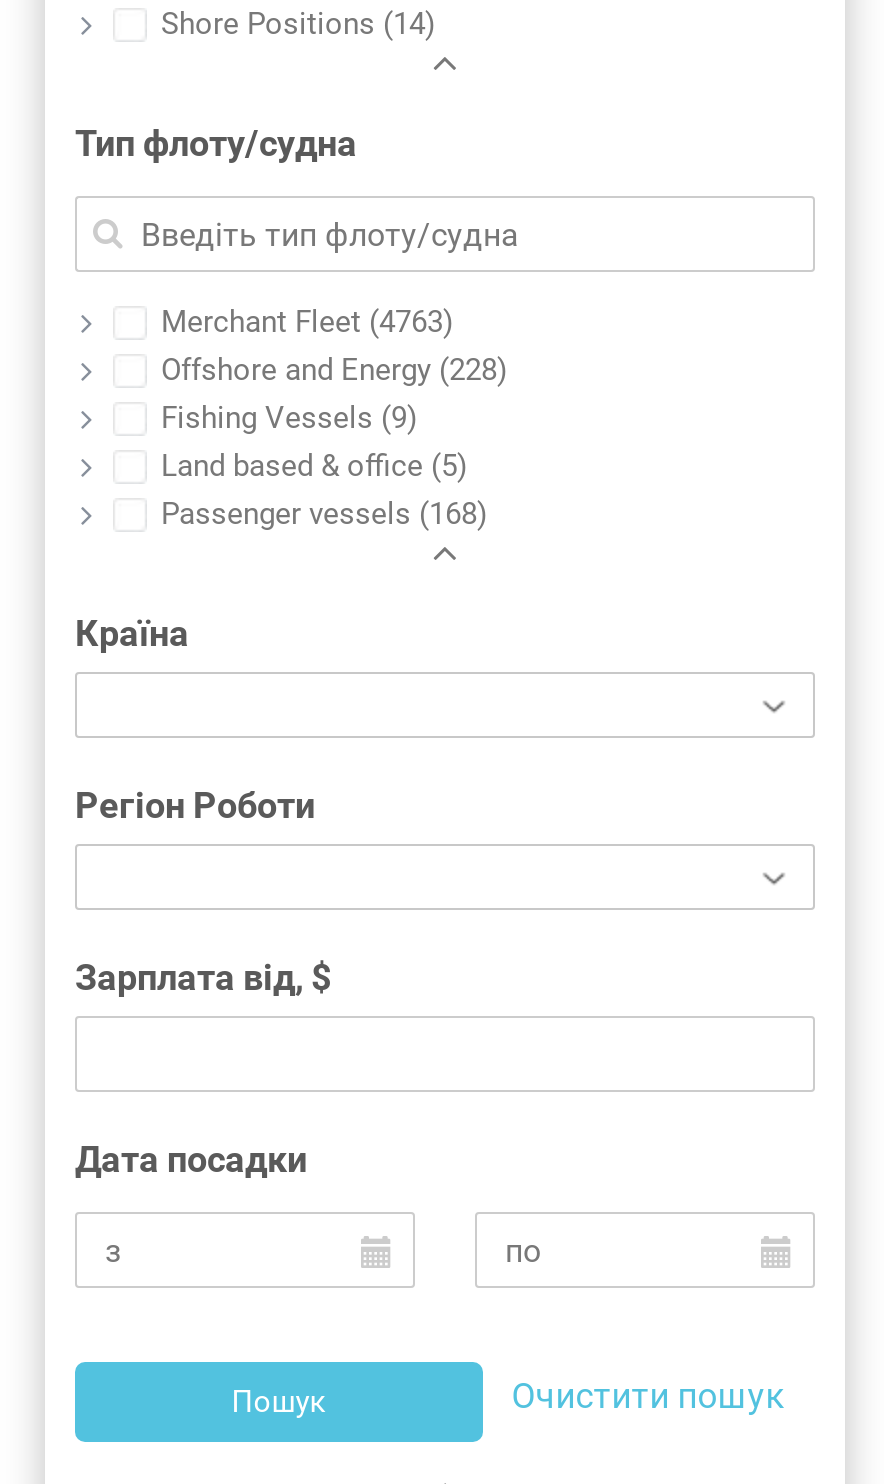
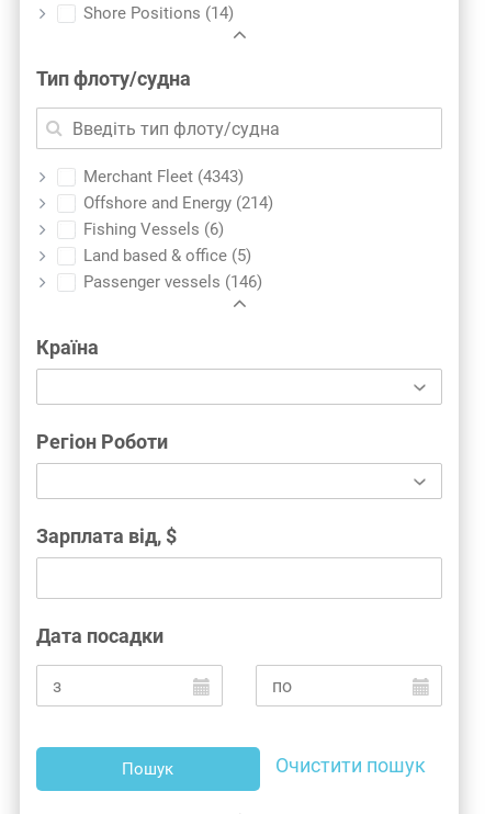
[161,304,453,340] Merchant Fleet (4763) -> [83,167,244,186] Merchant Fleet (4343)
[161,352,507,388] Offshore and Energy (228) -> [83,193,273,213] Offshore and Energy (214)
[161,400,417,436] Fishing Vessels (9) -> [83,219,224,239] Fishing Vessels (6)
[161,496,487,532] Passenger vessels (168) -> [83,272,262,292] Passenger vessels (146)

